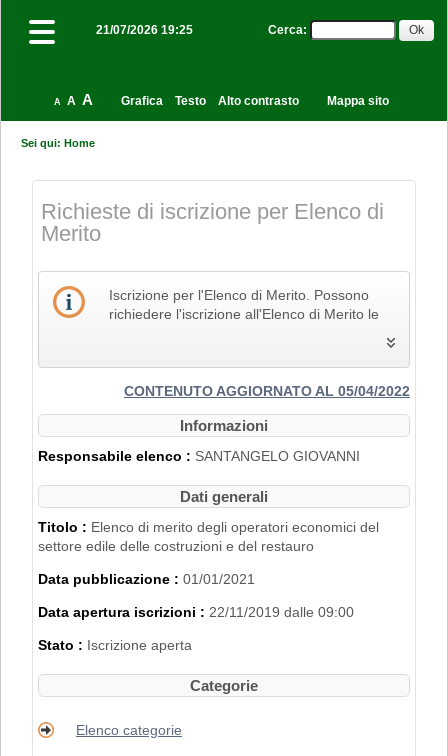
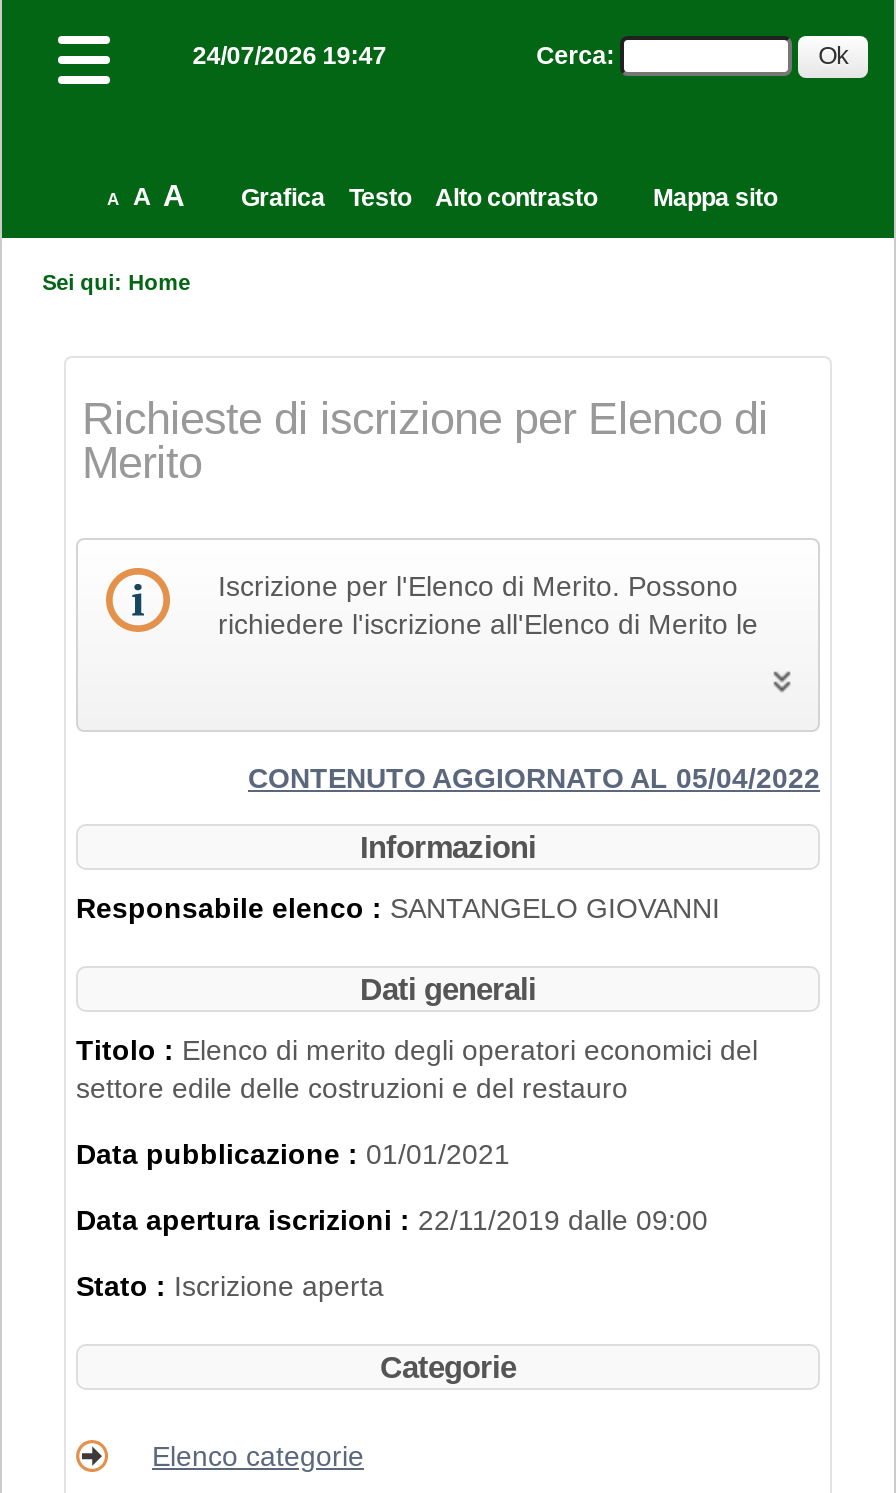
[96,23,193,37] 21/07/2026 19:25 -> [193,42,387,70] 24/07/2026 19:47

